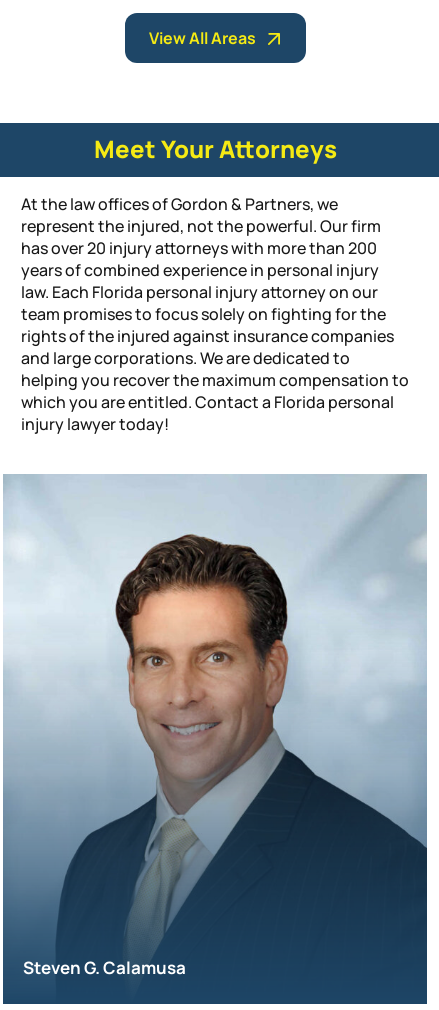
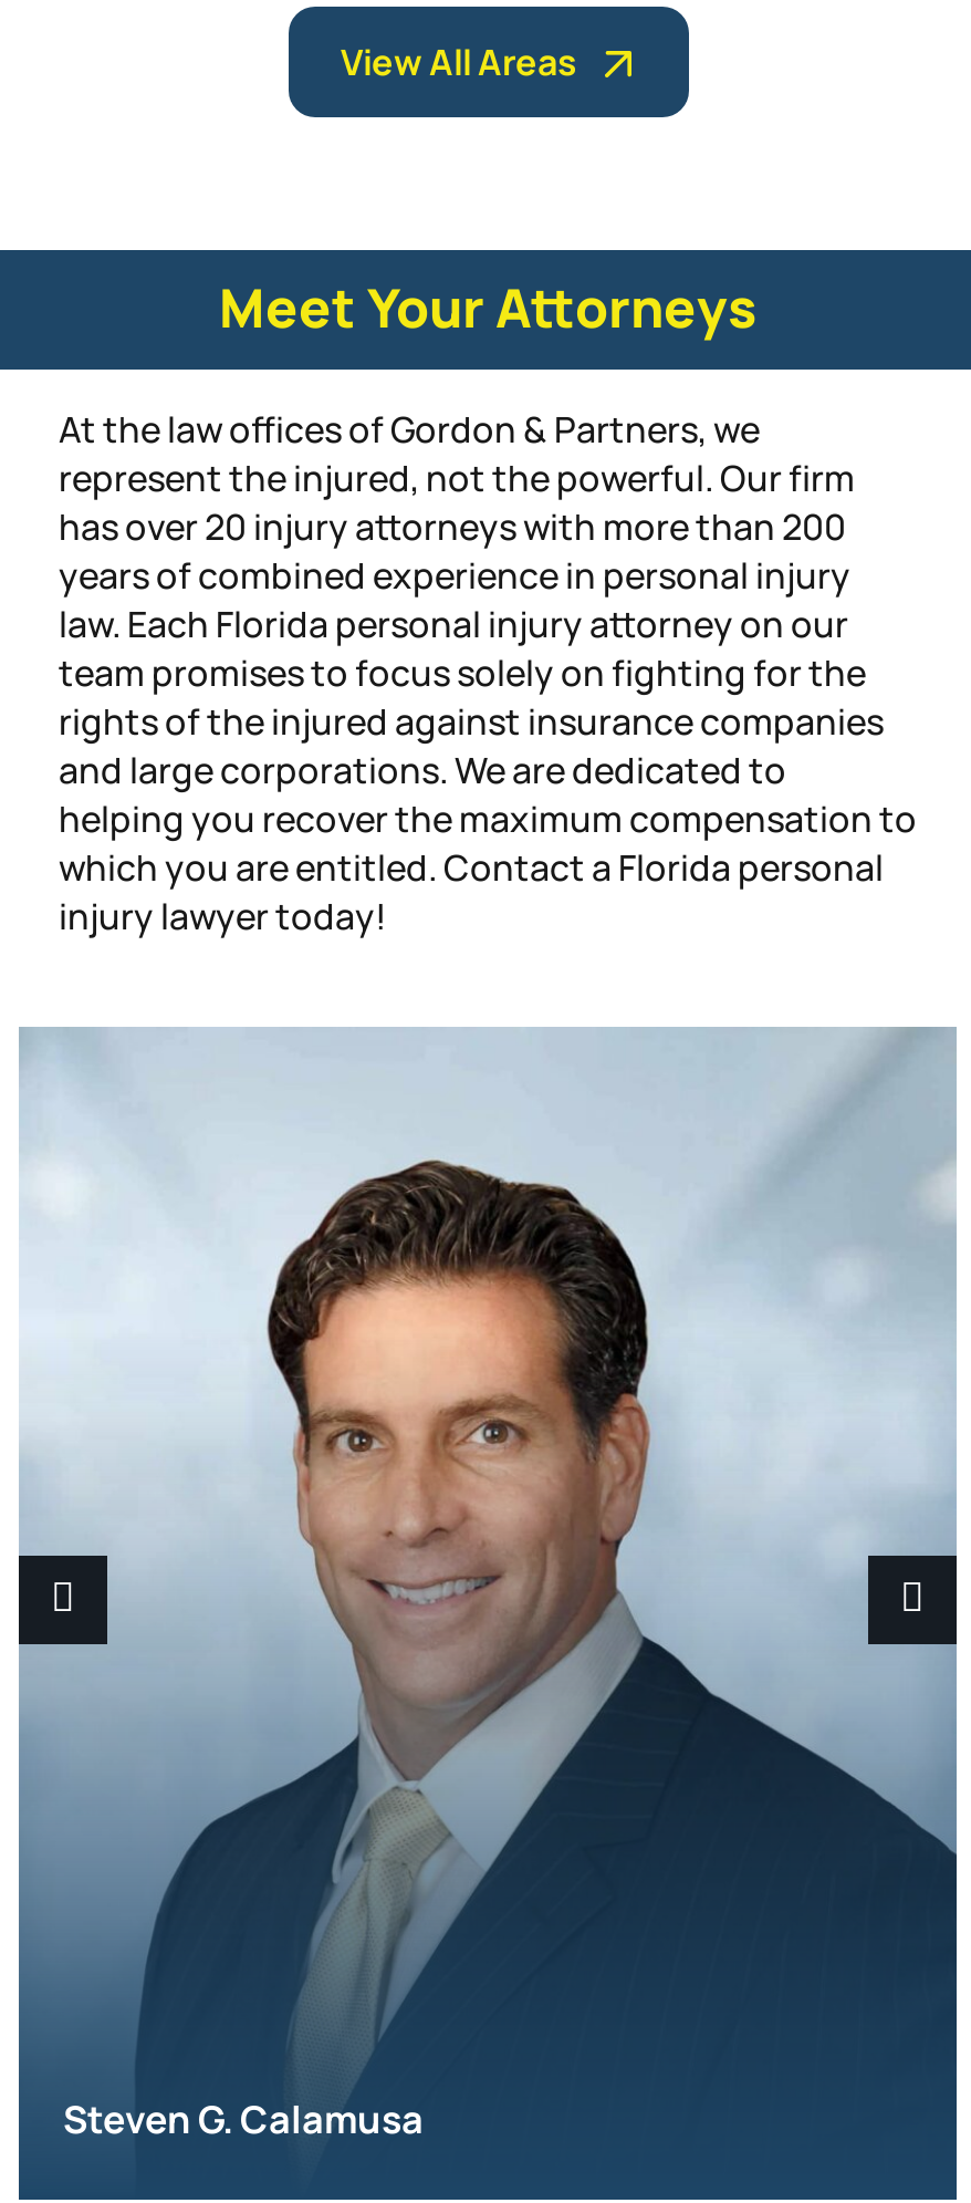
none -> [17,1553,109,1646] [image]
none -> [866,1553,957,1646] [image]

